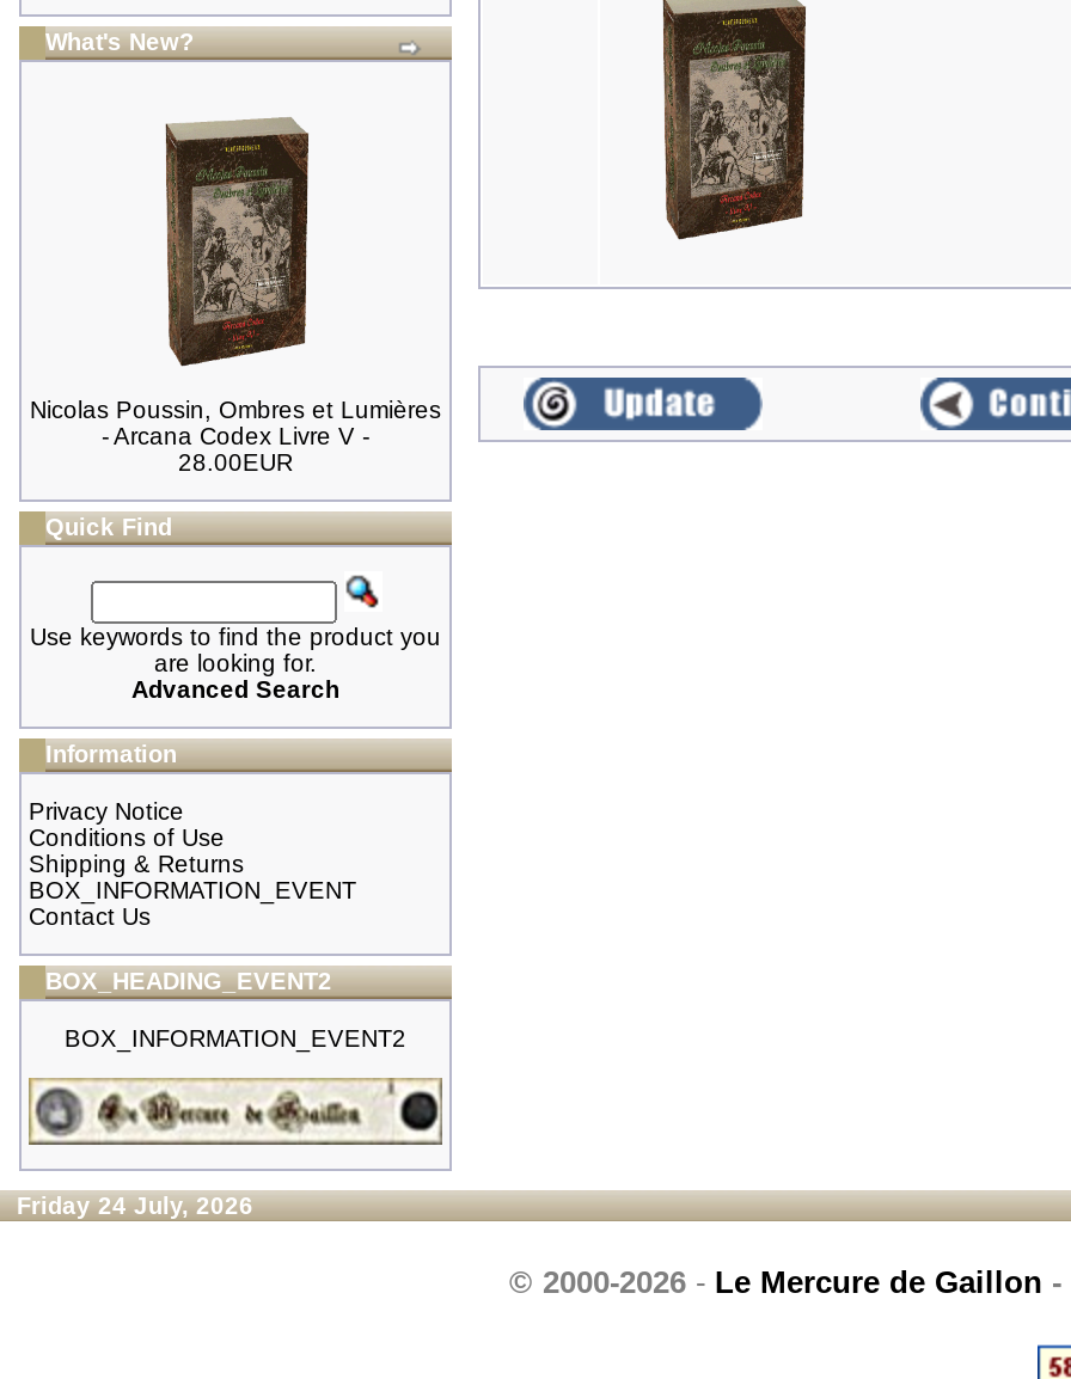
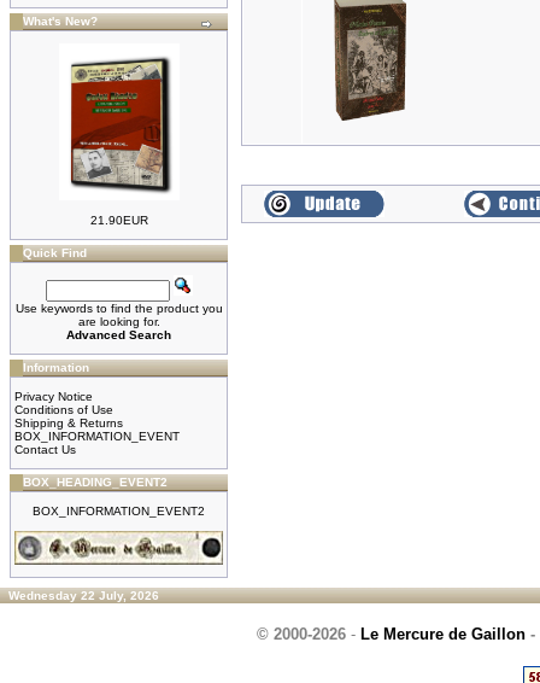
[30,117,441,476] [image] | Nicolas Poussin, Ombres et Lumières | - Arcana Codex Livre V - | 28.00EUR -> [70,57,171,227] [image] | 21.90EUR
[2,1193,268,1219] Friday 24 July, 2026 -> [1,589,166,602] Wednesday 22 July, 2026

